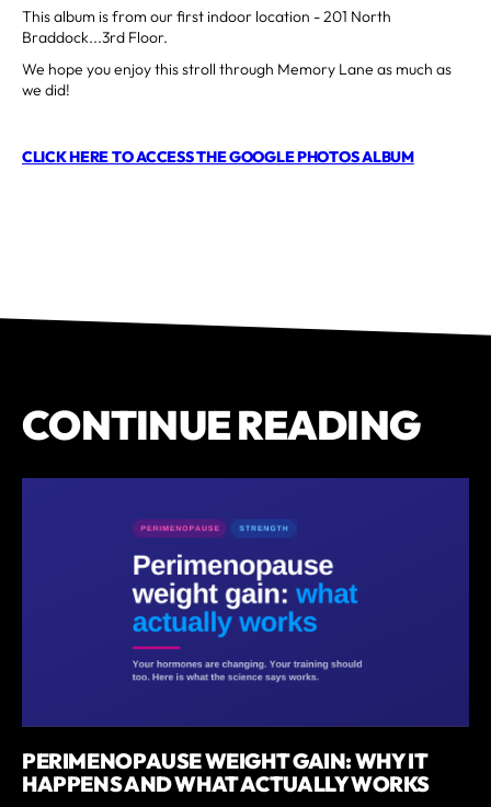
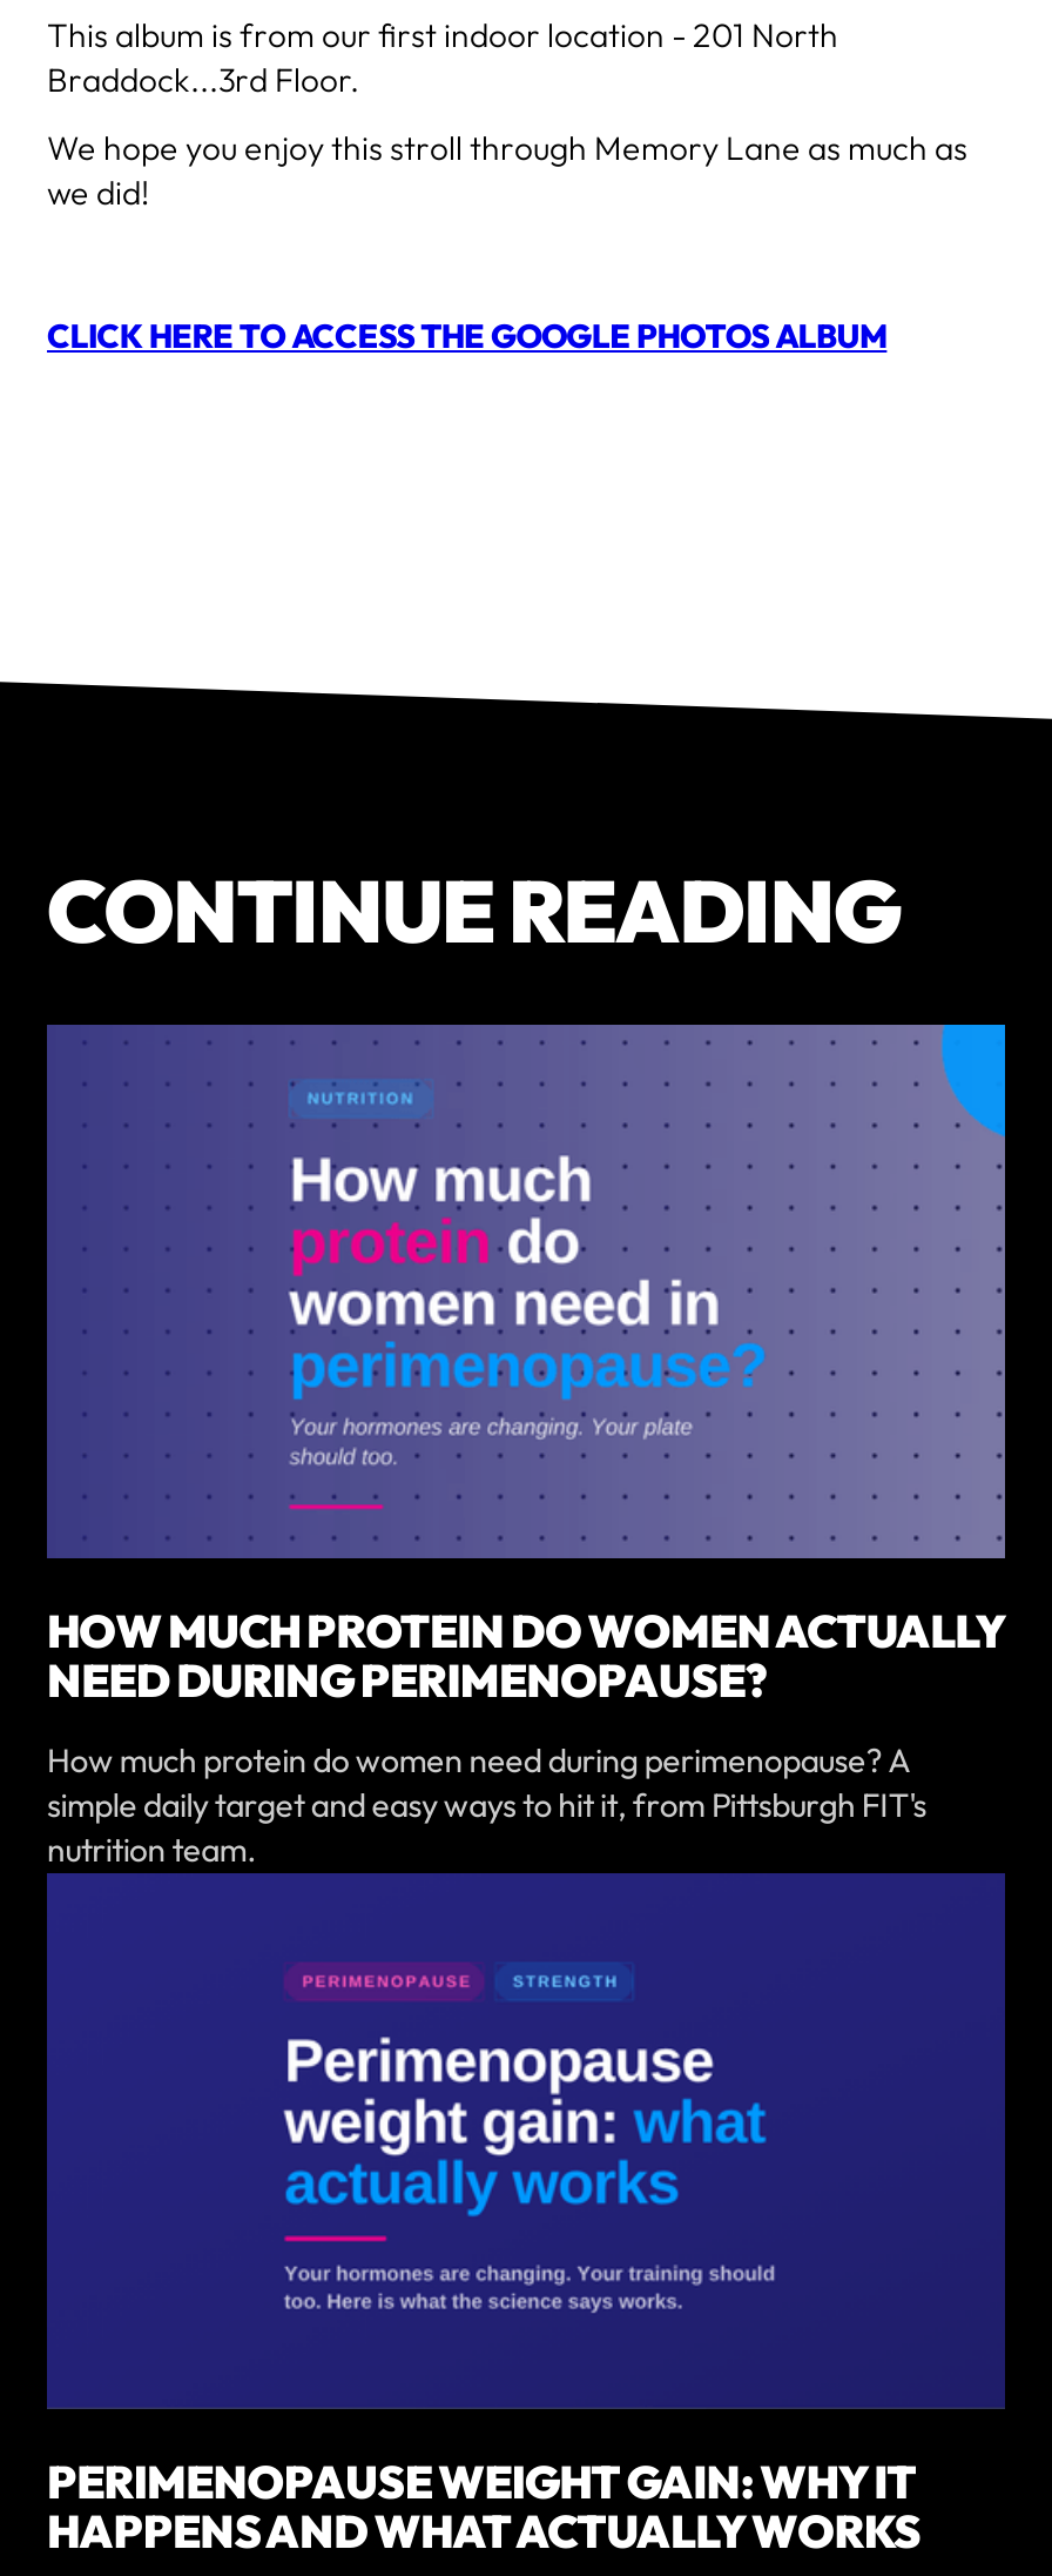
none -> [47,1022,1005,1871] [image] | HOW MUCH PROTEIN DO WOMEN ACTUALLY | NEED DURING PERIMENOPAUSE? | How much protein do women need during perimenopause? A | simple daily target and easy ways to hit it, from Pittsburgh FIT's | nutrition team.

